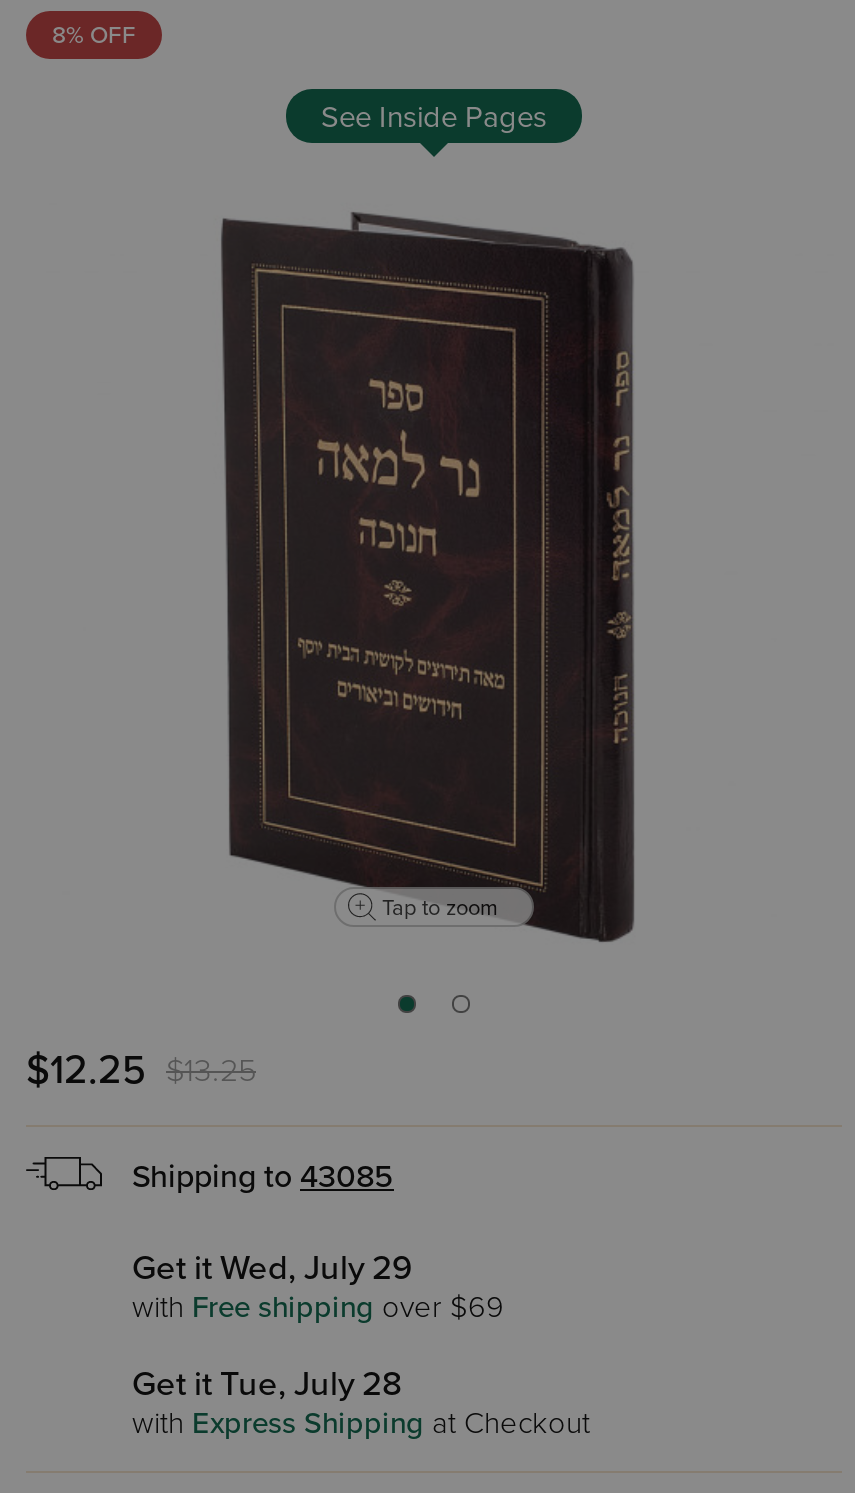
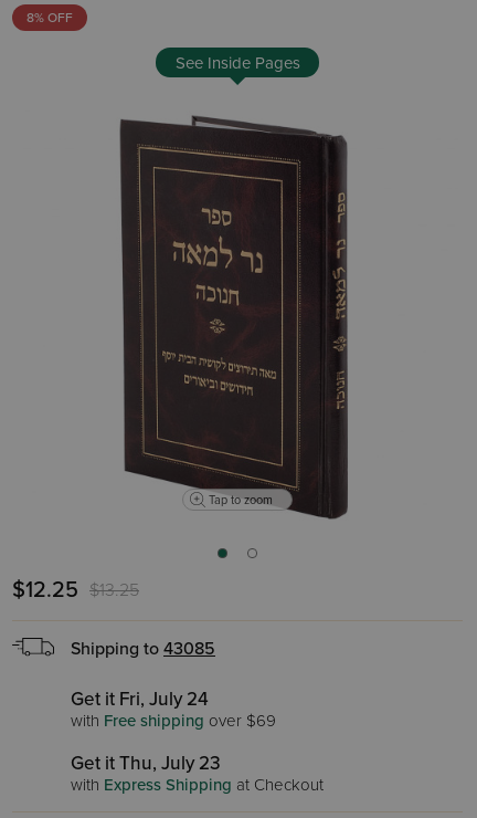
[132,1247,412,1289] Get it Wed, July 29 -> [71,688,209,711] Get it Fri, July 24
[132,1363,402,1405] Get it Tue, July 28 -> [71,752,221,775] Get it Thu, July 23

